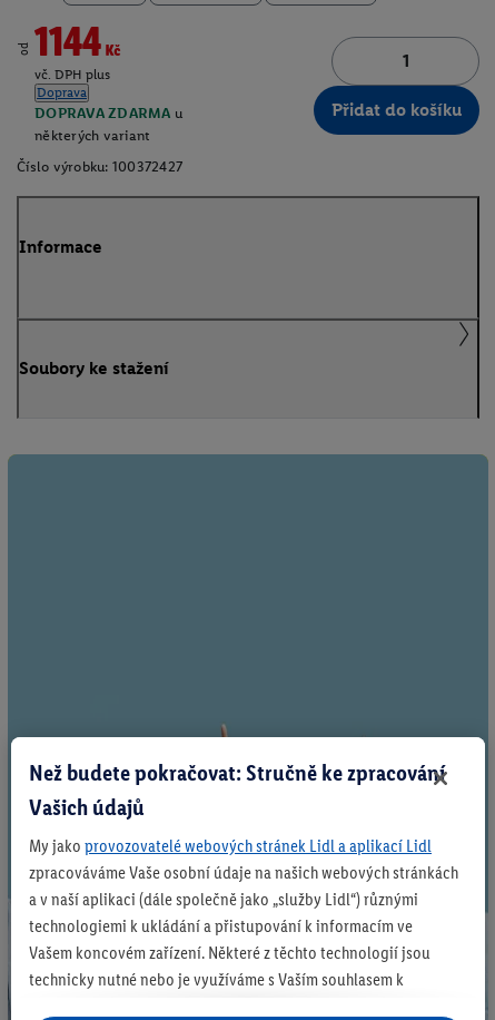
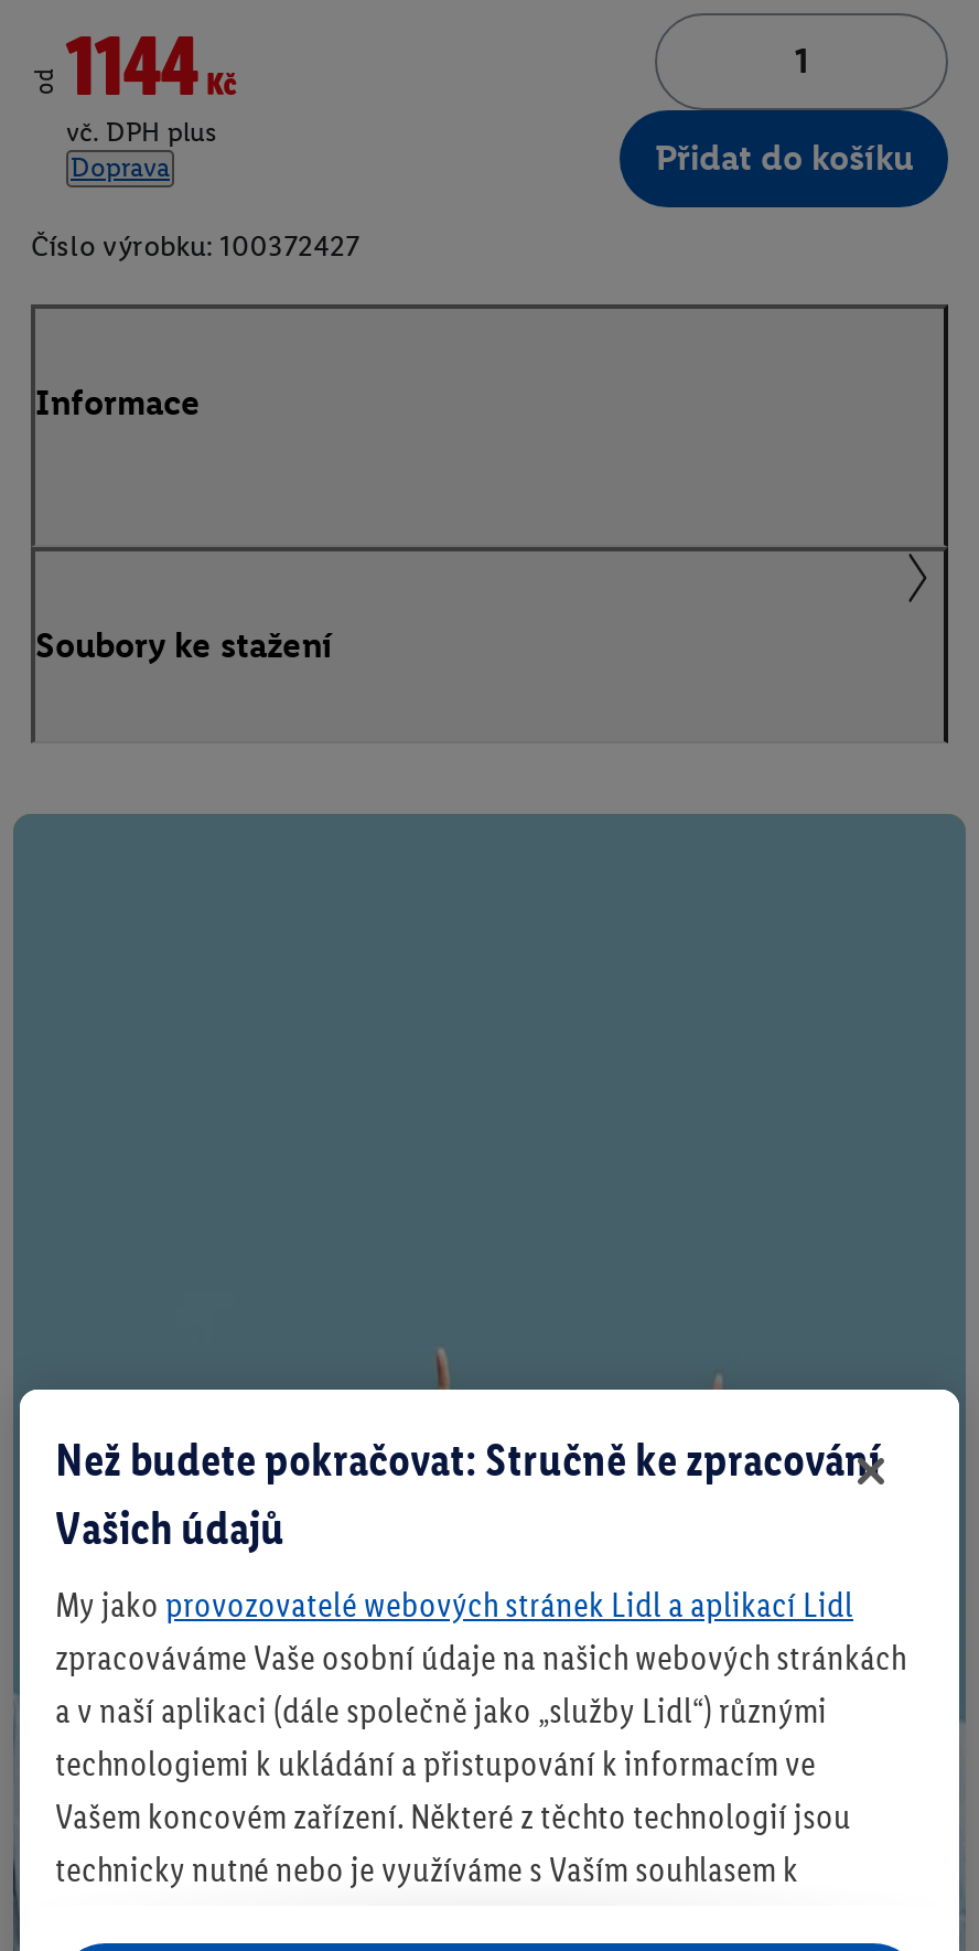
[34,105,182,144] DOPRAVA ZDARMA u | některých variant -> none

